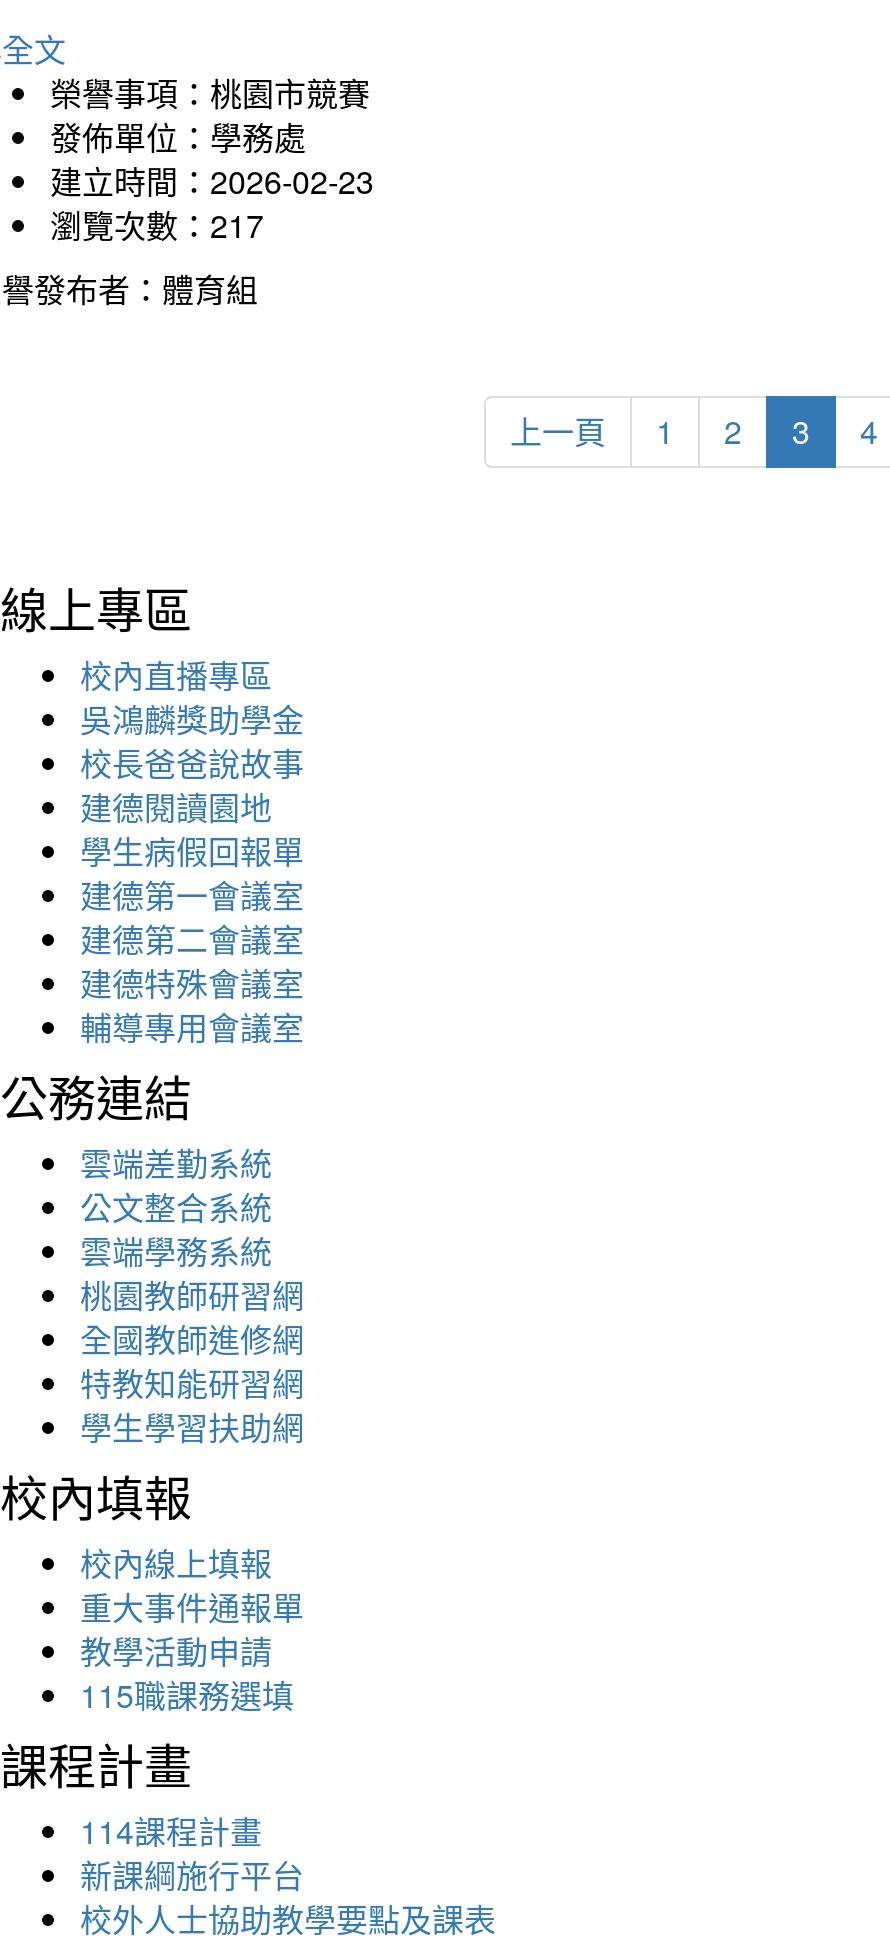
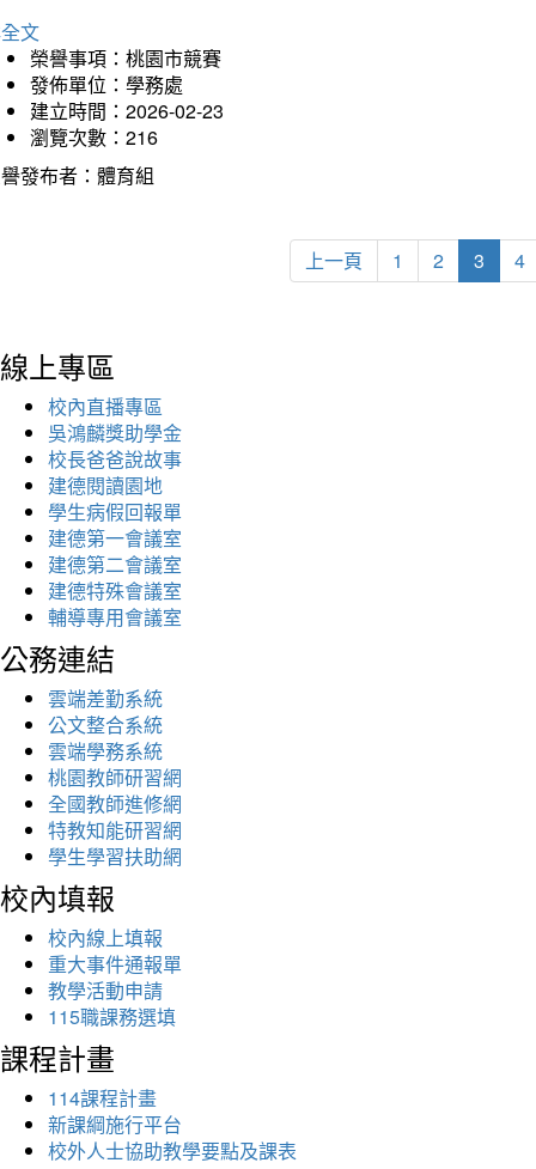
[50,202,264,248] 瀏覽次數：217 -> [30,123,158,151] 瀏覽次數：216

